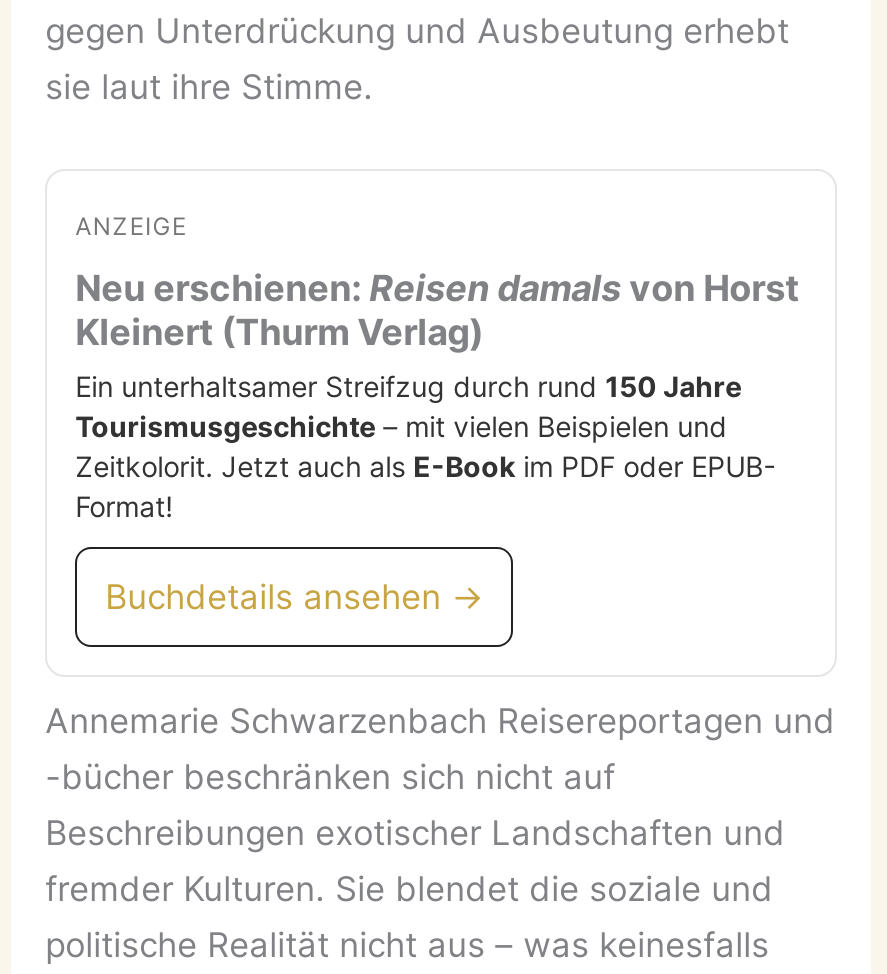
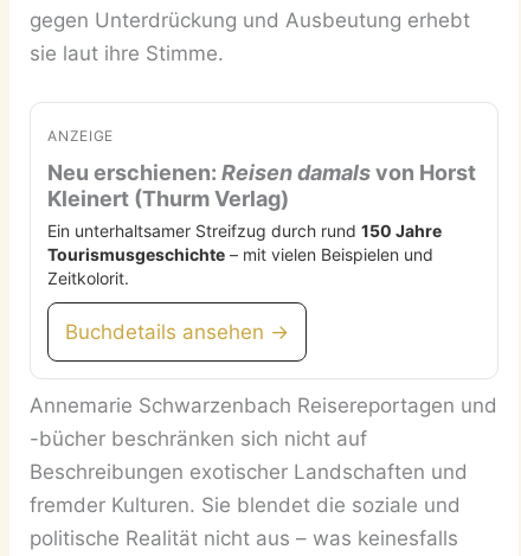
[75,448,775,522] Zeitkolorit. Jetzt auch als E-Book im PDF oder EPUB- | Format! -> [48,268,129,288] Zeitkolorit.

